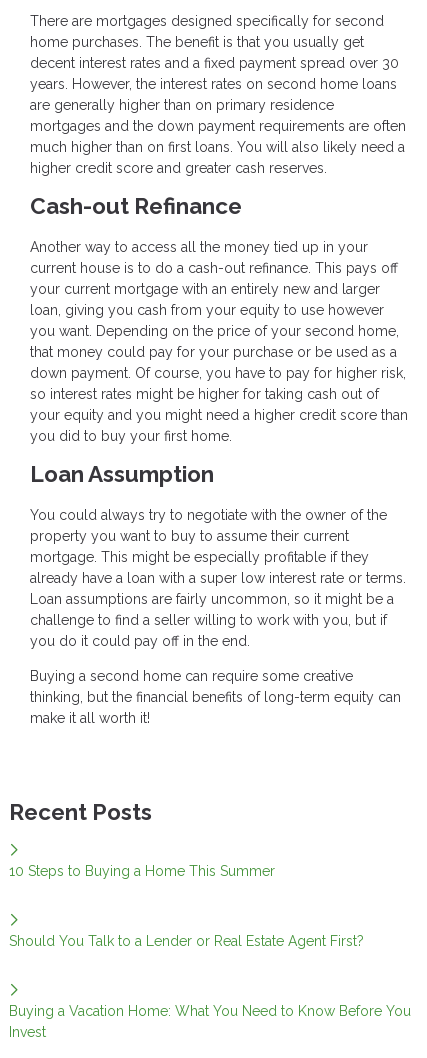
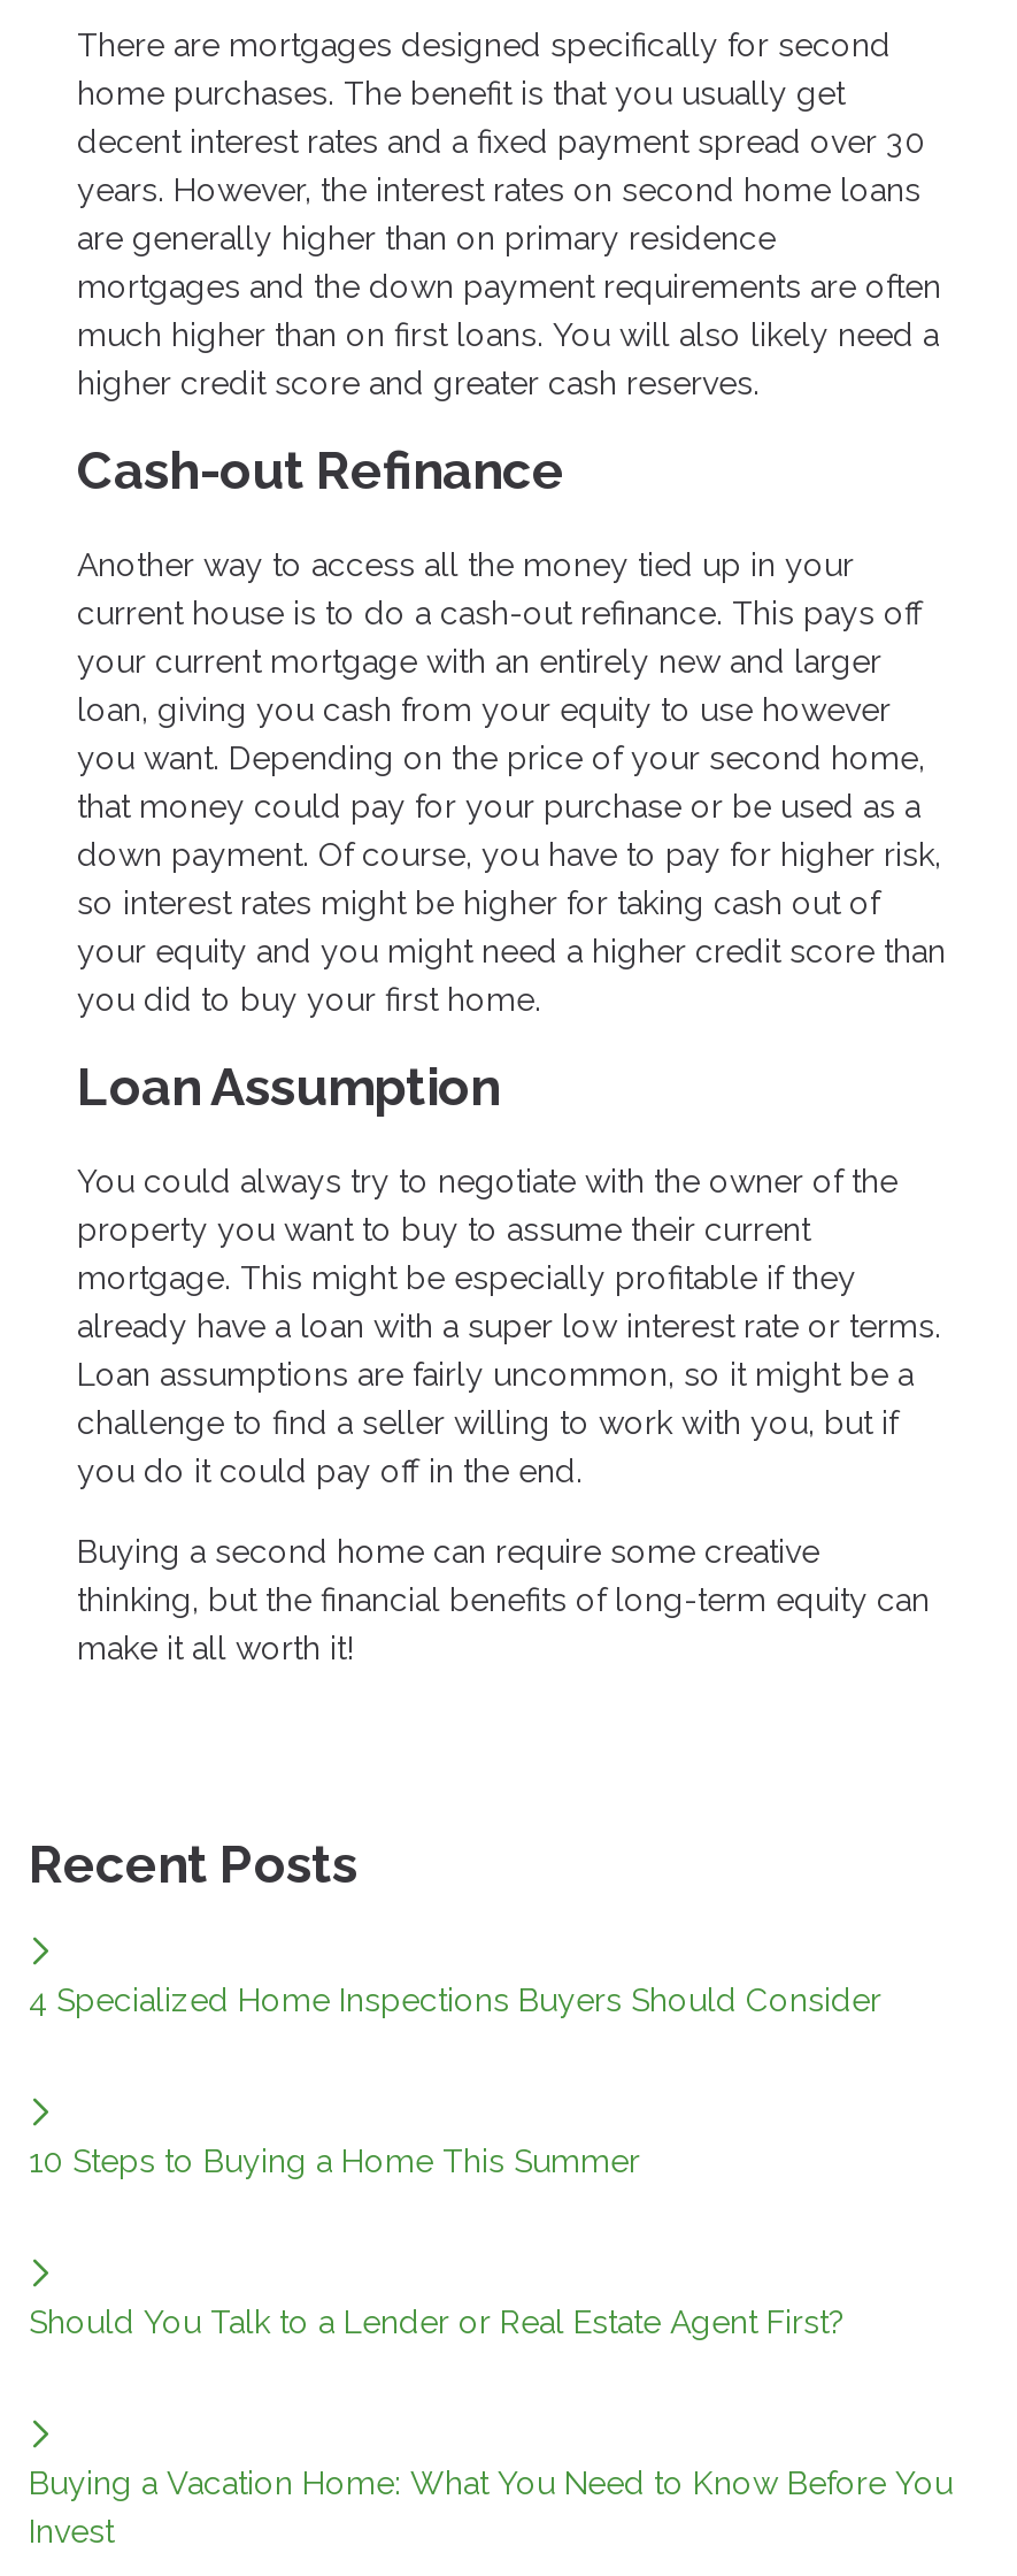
none -> [29,1980,881,2017] 4 Specialized Home Inspections Buyers Should Consider

